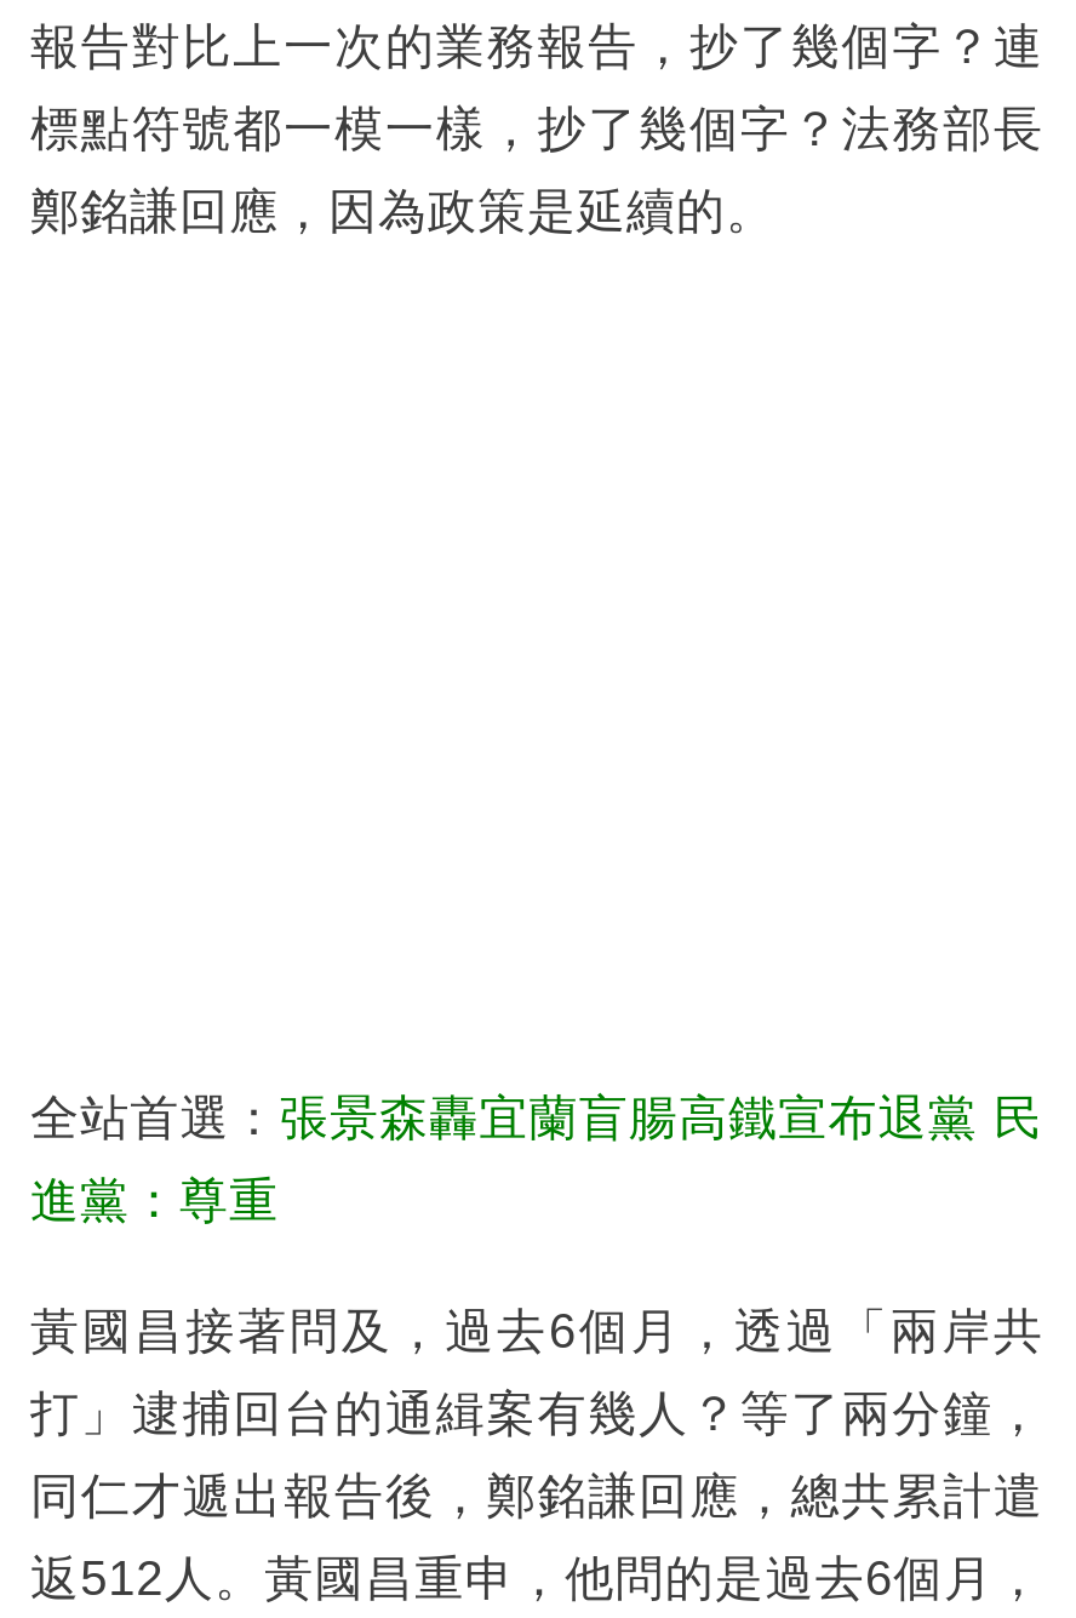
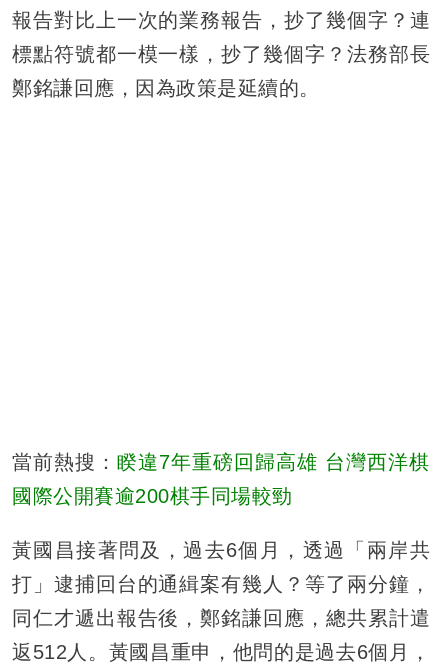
[30,1090,1043,1143] 全站首選：張景森轟宜蘭盲腸高鐵宣布退黨 民 -> [12,451,430,473] 當前熱搜：睽違7年重磅回歸高雄 台灣西洋棋
[30,1172,279,1226] 進黨：尊重 -> [12,485,292,507] 國際公開賽逾200棋手同場較勁

